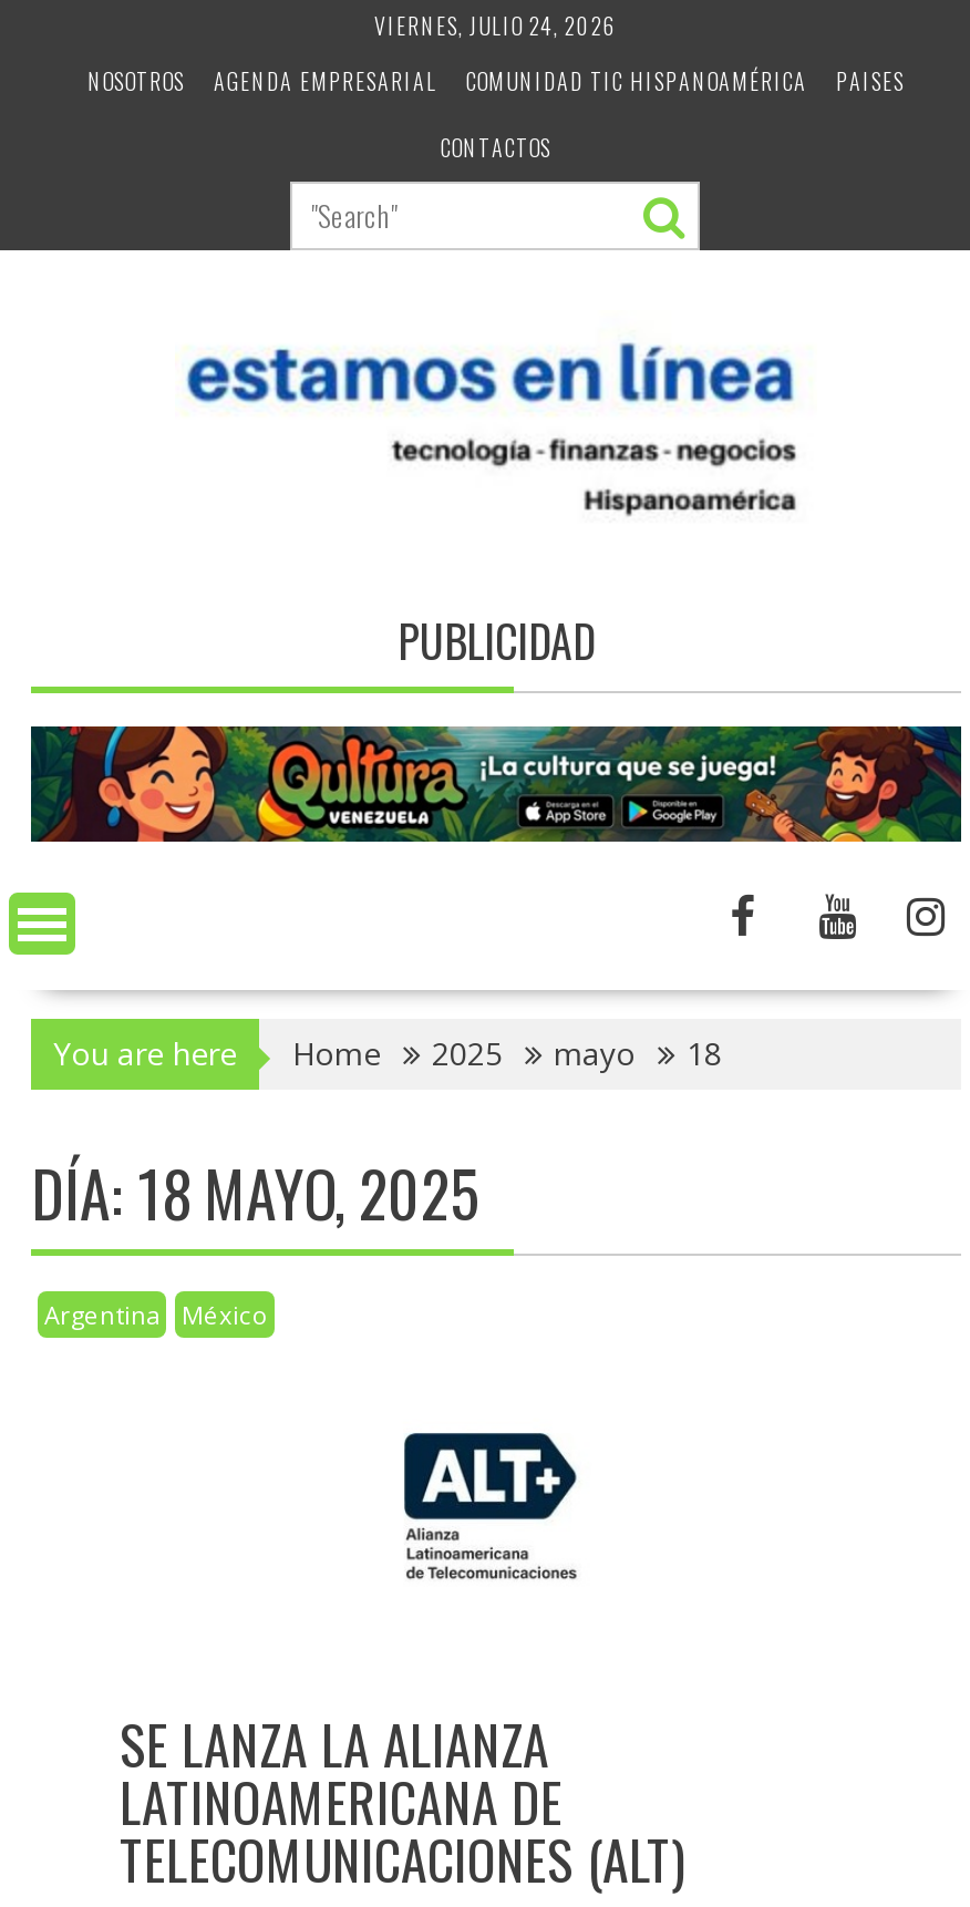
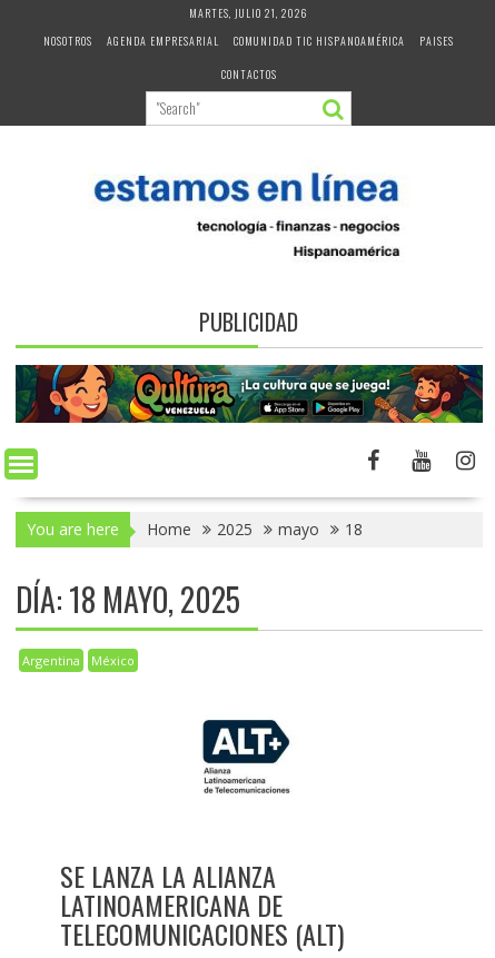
[374,9,618,42] VIERNES, JULIO 24, 2026 -> [190,4,309,21] MARTES, JULIO 21, 2026

